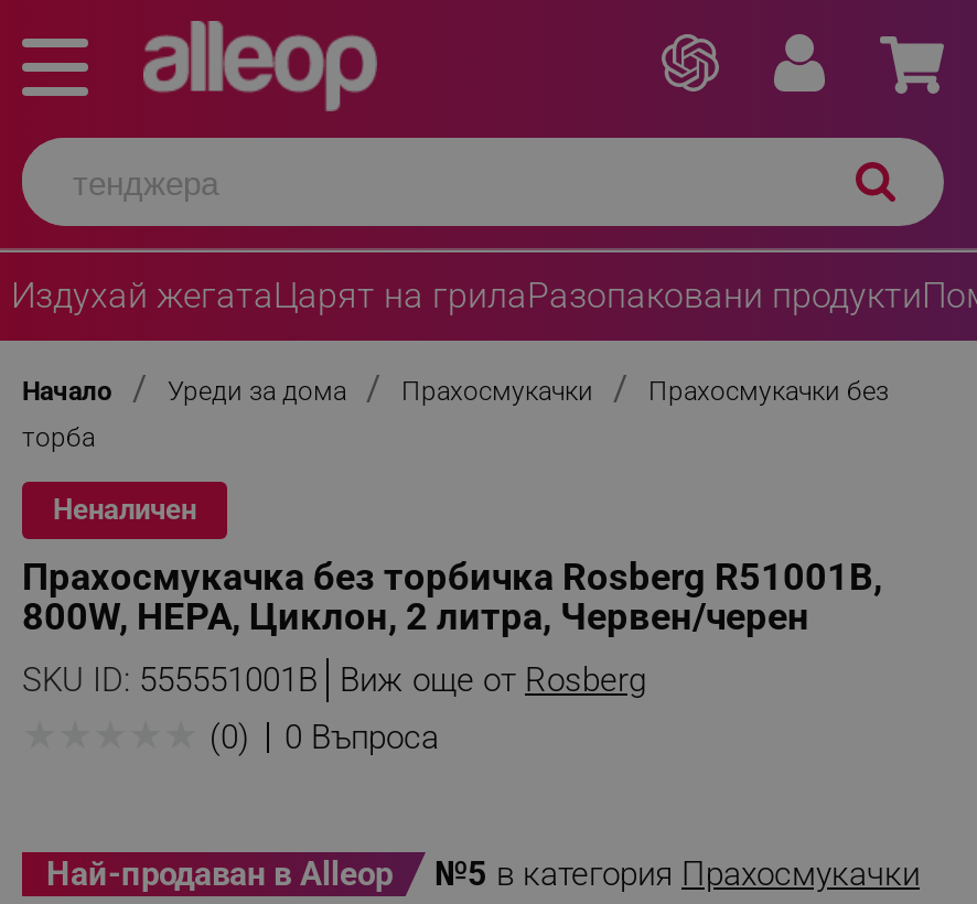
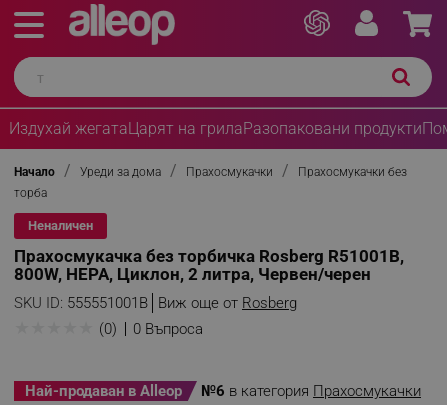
[434,854,920,894] №5 в категория Прахосмукачки -> [201,382,421,400] №6 в категория Прахосмукачки

